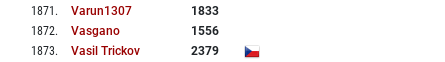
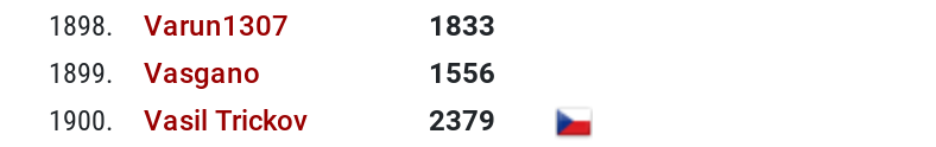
[31,4,132,18] 1871. Varun1307 -> [49,10,289,43] 1898. Varun1307
[31,24,120,38] 1872. Vasgano -> [49,57,260,91] 1899. Vasgano
[31,44,140,58] 1873. Vasil Trickov -> [49,105,308,138] 1900. Vasil Trickov

